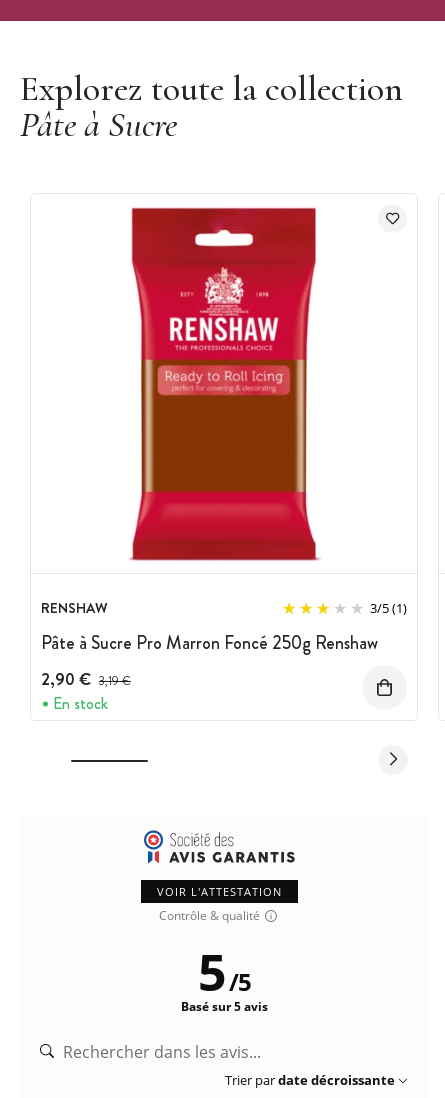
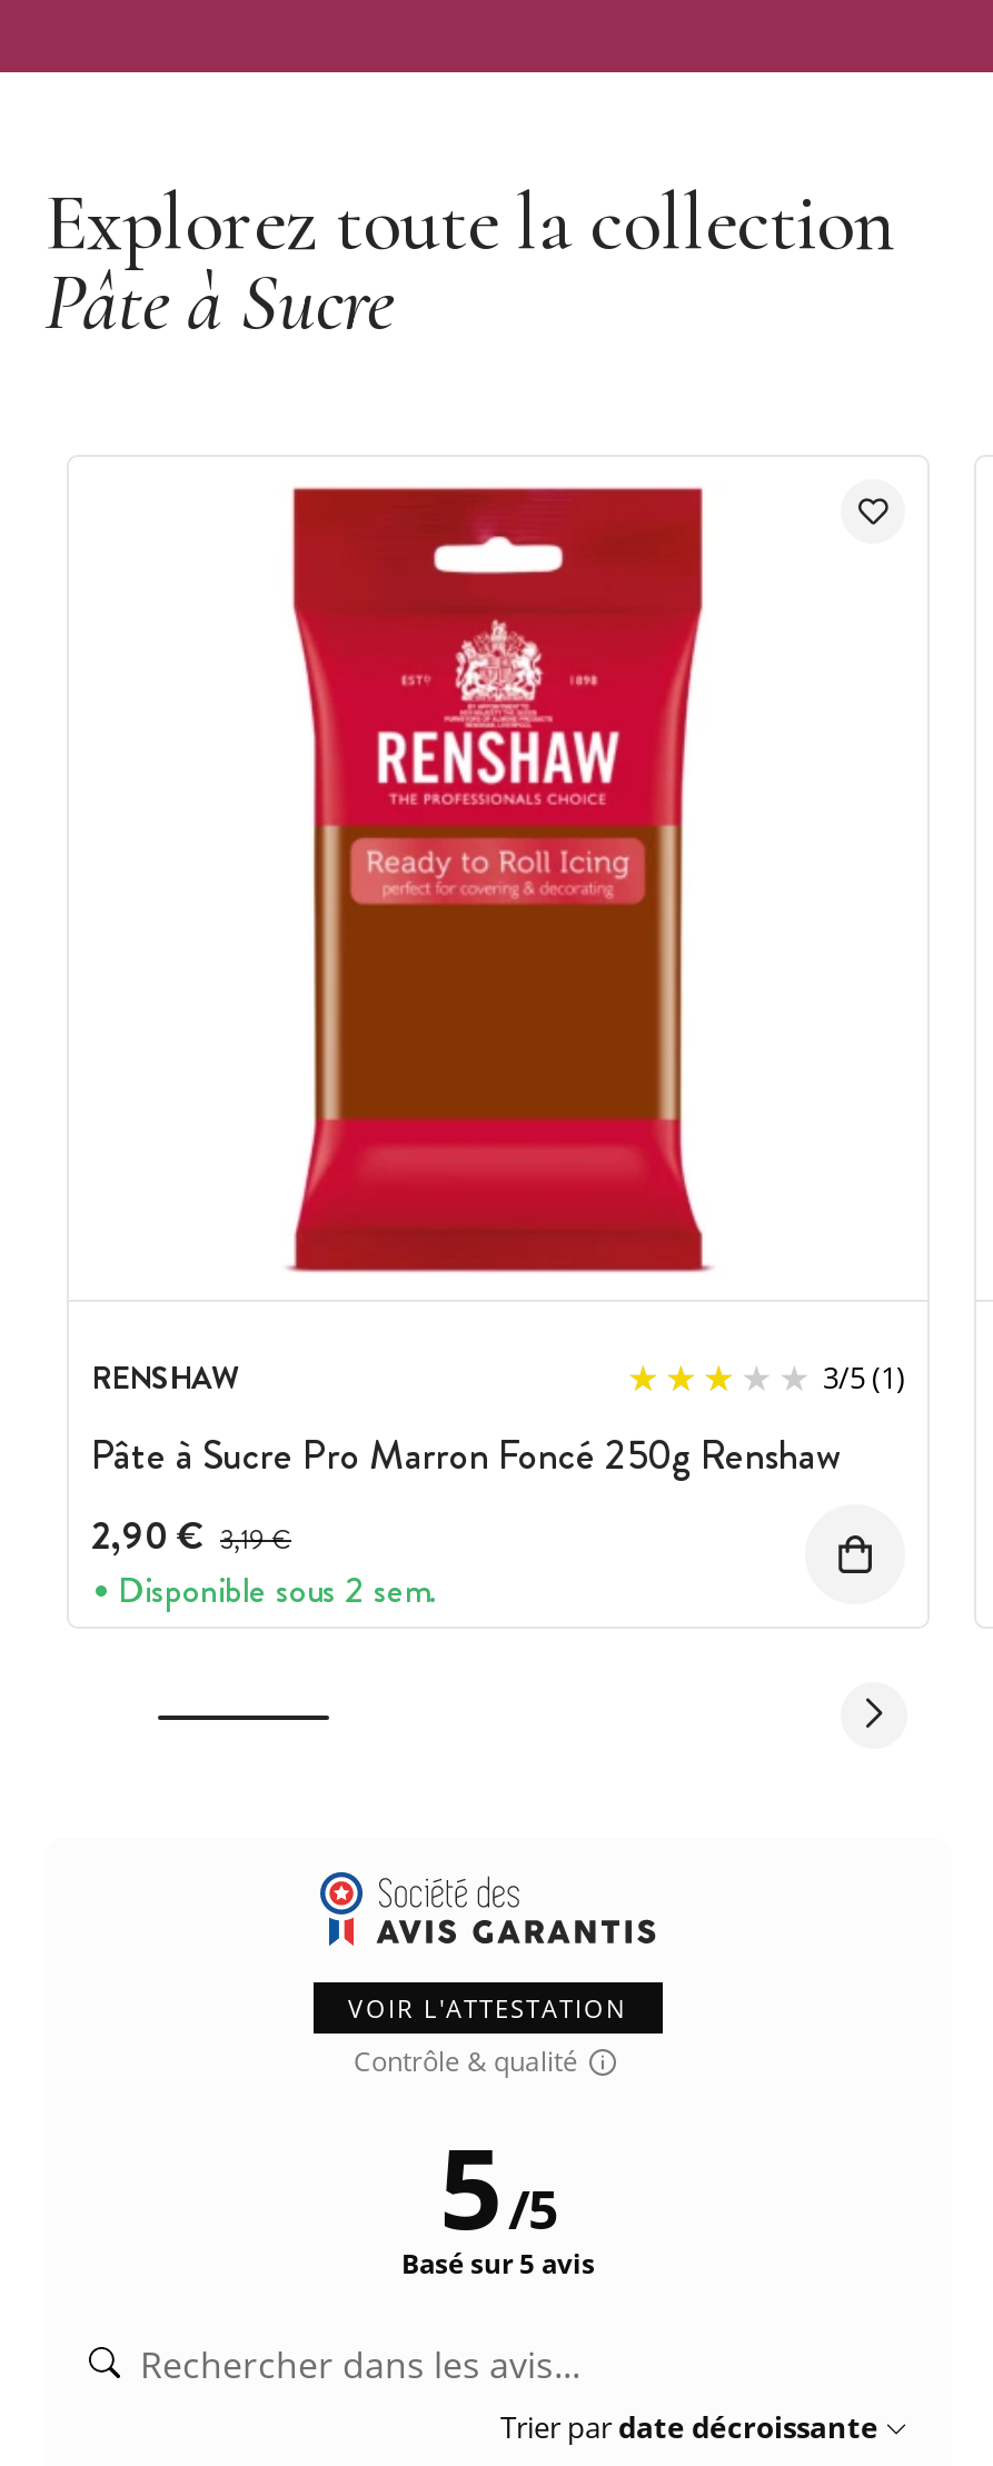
[53,691,108,714] En stock -> [118,1563,438,1614] Disponible sous 2 sem.

